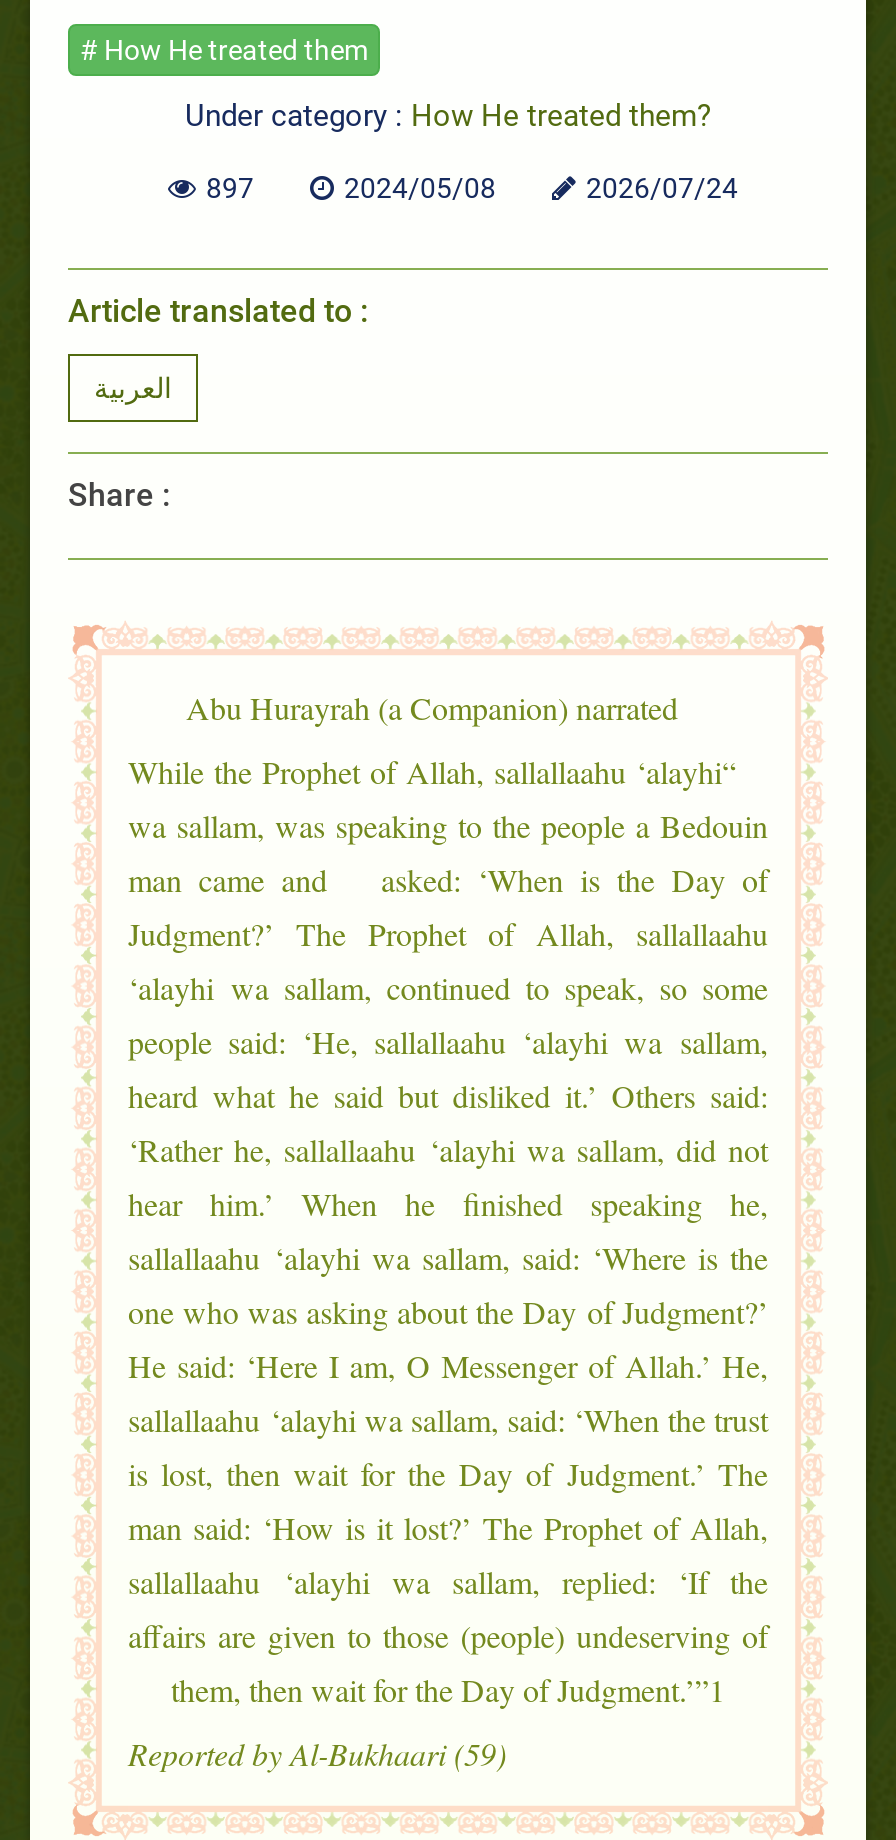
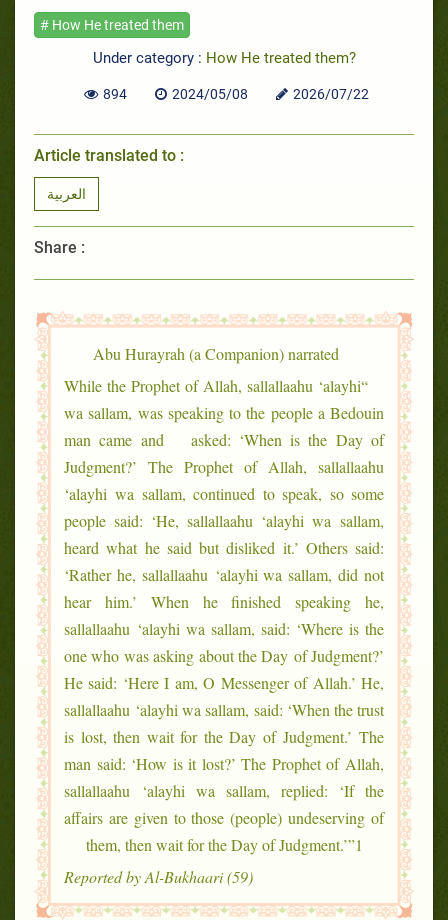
[206,171,254,203] 897 -> [103,86,127,102] 894
[586,171,738,203] 2026/07/24 -> [293,86,369,102] 2026/07/22

